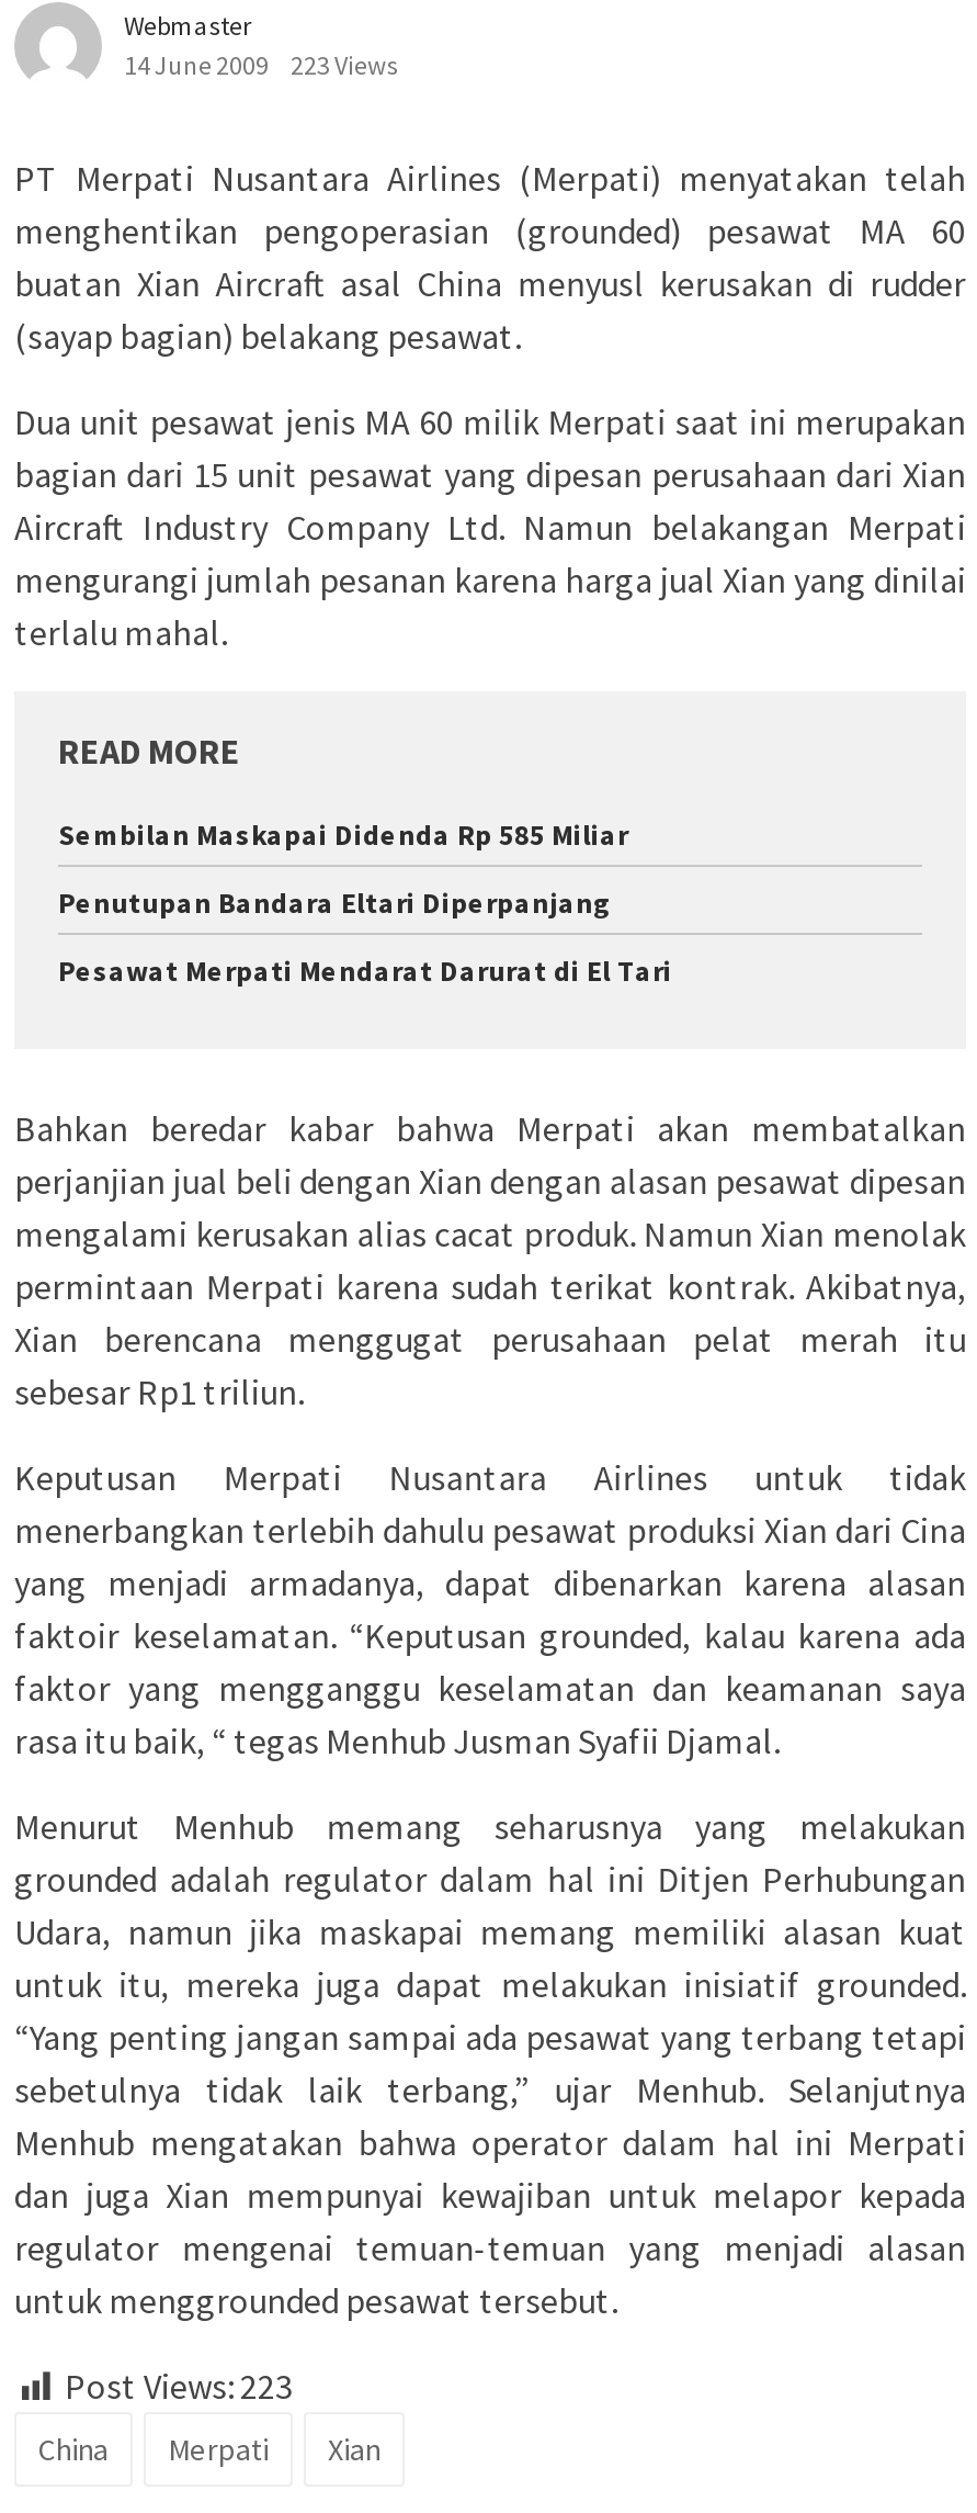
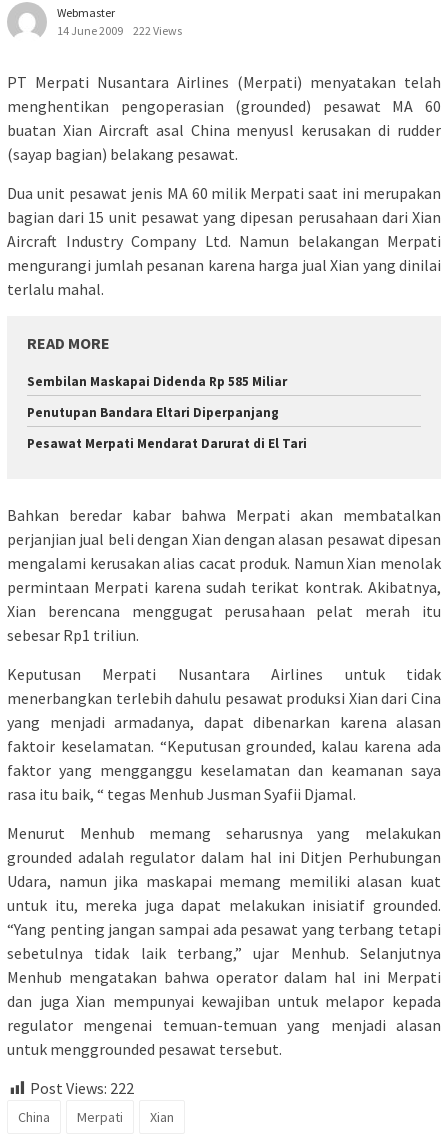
[124,49,398,82] 14 June 2009 223 Views -> [57,23,182,38] 14 June 2009 222 Views
[65,2364,293,2407] Post Views: 223 -> [30,1078,134,1098] Post Views: 222

